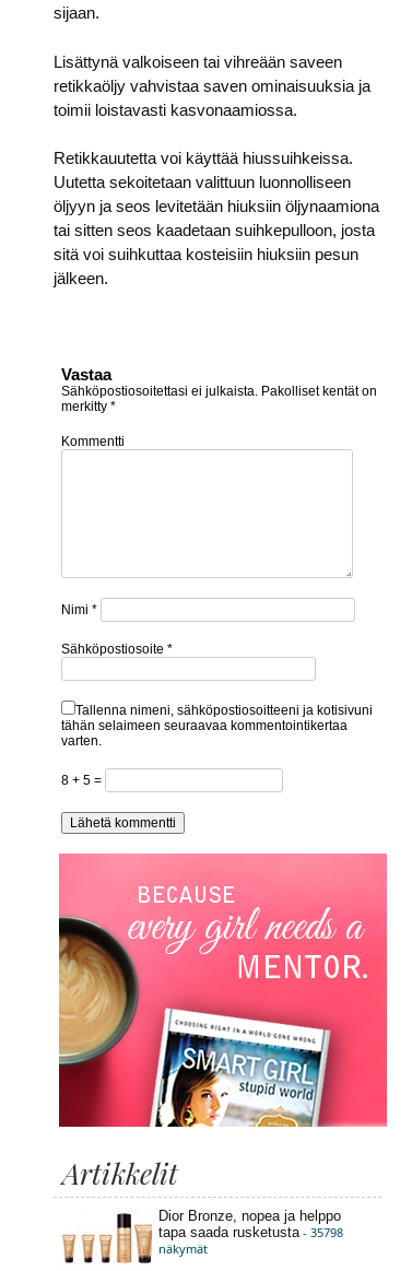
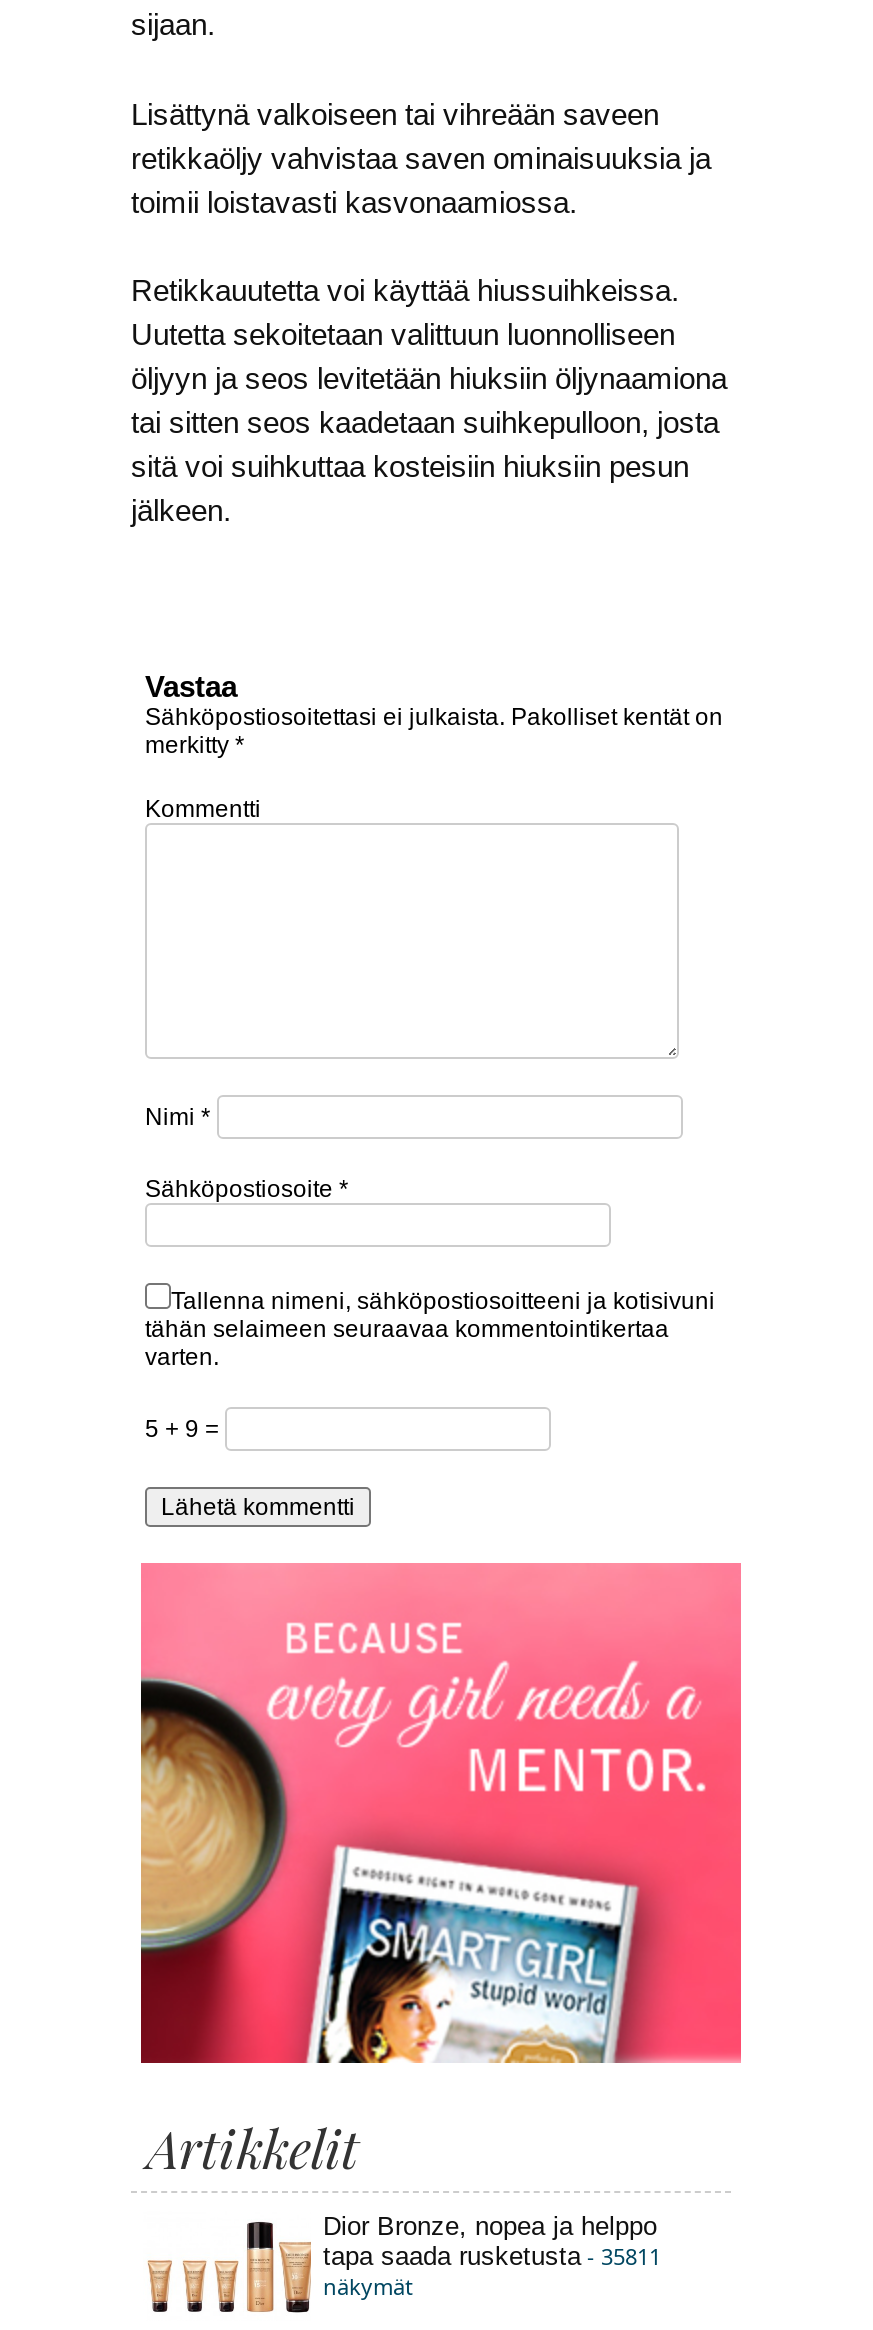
[61,773,105,788] 8 + 5 = -> [145,1414,225,1442] 5 + 9 =
[158,1224,343,1241] tapa saada rusketusta - 35798 -> [323,2241,661,2271] tapa saada rusketusta - 35811

